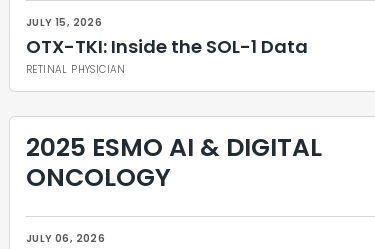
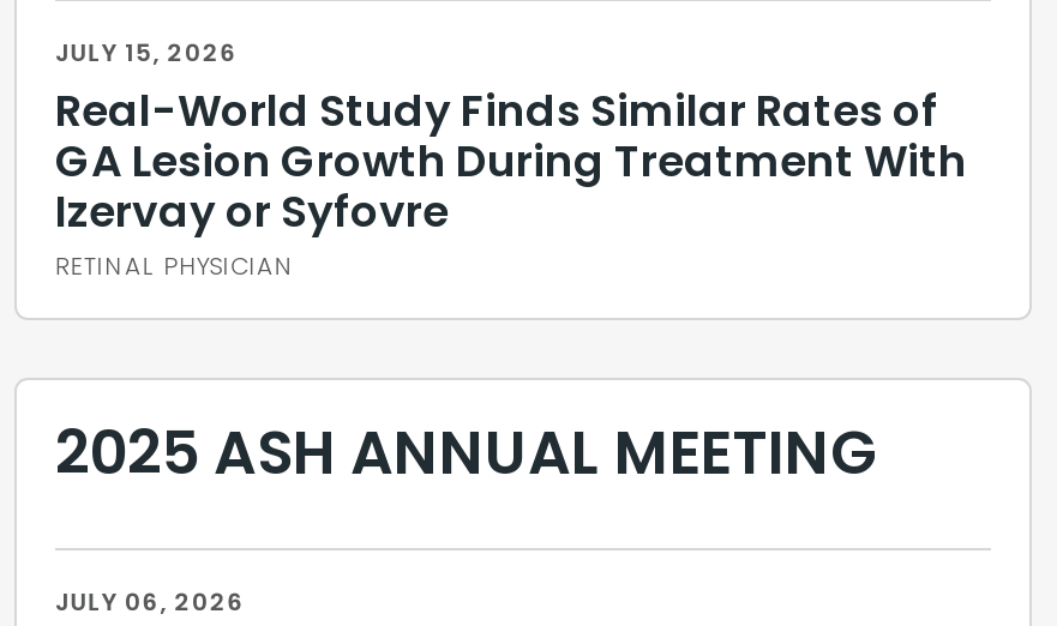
[26,34,308,59] OTX-TKI: Inside the SOL-1 Data -> [55,81,967,242] Real-World Study Finds Similar Rates of | GA Lesion Growth During Treatment With | Izervay or Syfovre
moved [26,62,126,77] -> [55,249,295,285]: RETINAL PHYSICIAN
[26,130,322,195] 2025 ESMO AI & DIGITAL | ONCOLOGY -> [55,413,876,496] 2025 ASH ANNUAL MEETING

